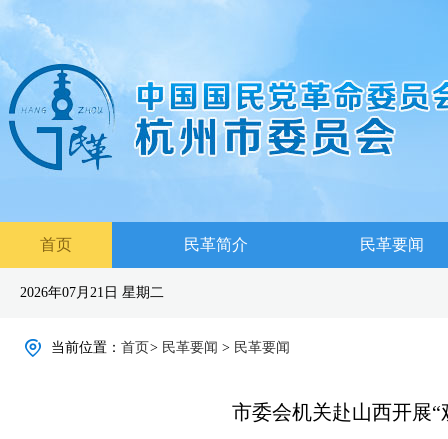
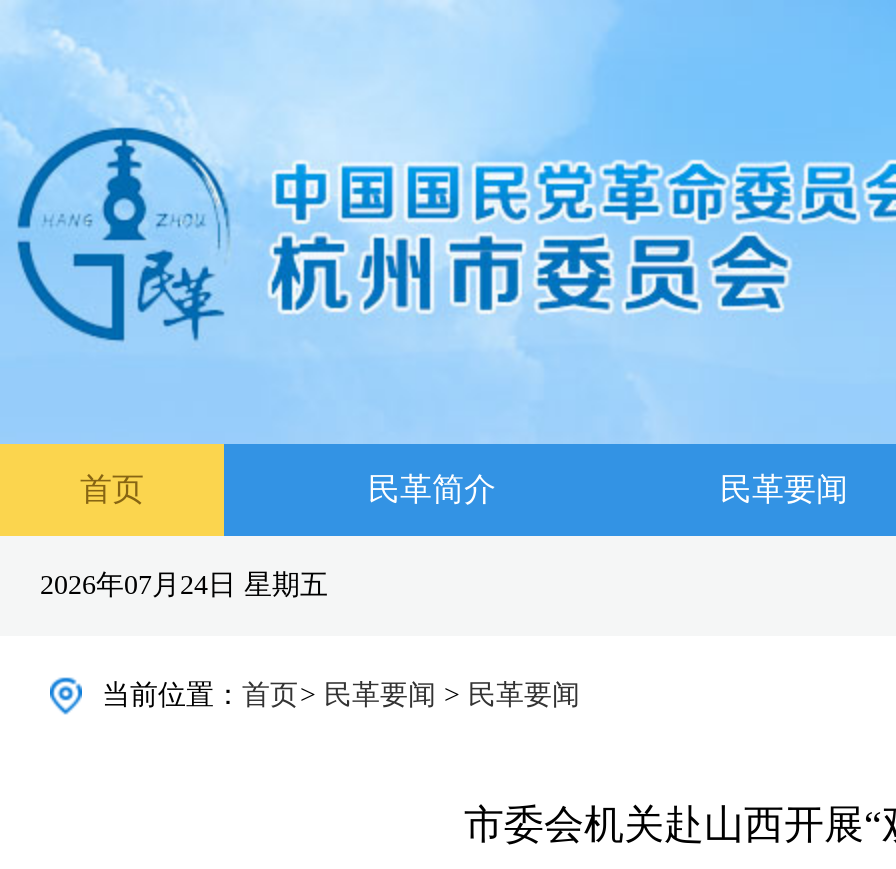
[20,285,164,300] 2026年07月21日星期二 -> [40,570,328,600] 2026年07月24日星期五

